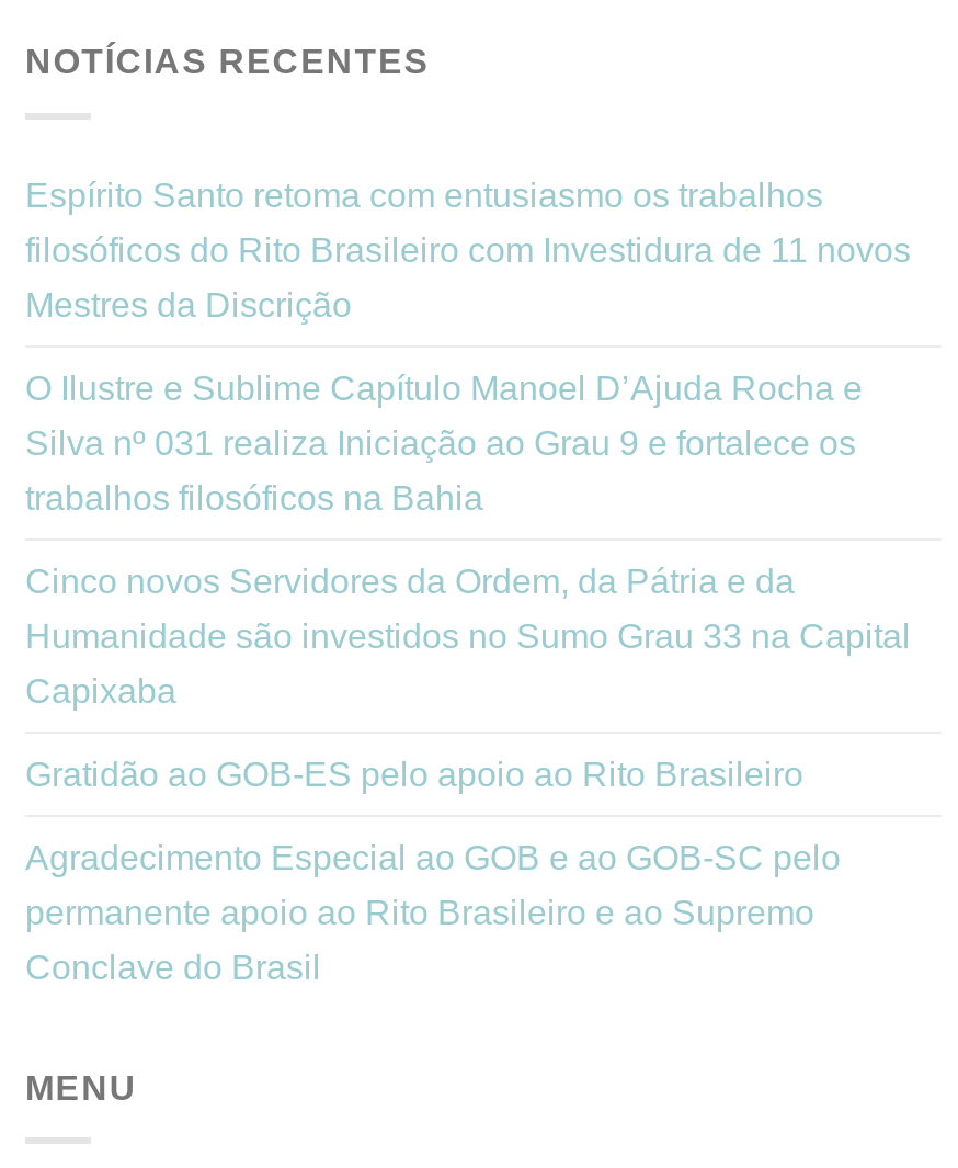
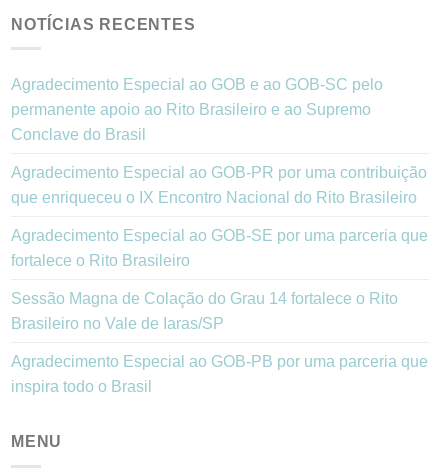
[25,176,911,792] Espírito Santo retoma com entusiasmo os trabalhos | filosóficos do Rito Brasileiro com Investidura de 11 novos | Mestres da Discrição | O Ilustre e Sublime Capítulo Manoel D’Ajuda Rocha e | Silva nº 031 realiza Iniciação ao Grau 9 e fortalece os | trabalhos filosóficos na Bahia | Cinco novos Servidores da Ordem, da Pátria e da | Humanidade são investidos no Sumo Grau 33 na Capital | Capixaba | Gratidão ao GOB-ES pelo apoio ao Rito Brasileiro -> none
moved [25,839,841,986] -> [11,76,383,143]: Agradecimento Especial ao GOB e ao GOB-SC pelo | permanente apoio ao Rito Brasileiro e ao Supremo | Conclave do Brasil
none -> [11,164,428,395] Agradecimento Especial ao GOB-PR por uma contribuição | que enriqueceu o IX Encontro Nacional do Rito Brasileiro | Agradecimento Especial ao GOB-SE por uma parceria que | fortalece o Rito Brasileiro | Sessão Magna de Colação do Grau 14 fortalece o Rito | Brasileiro no Vale de Iaras/SP | Agradecimento Especial ao GOB-PB por uma parceria que | inspira todo o Brasil

